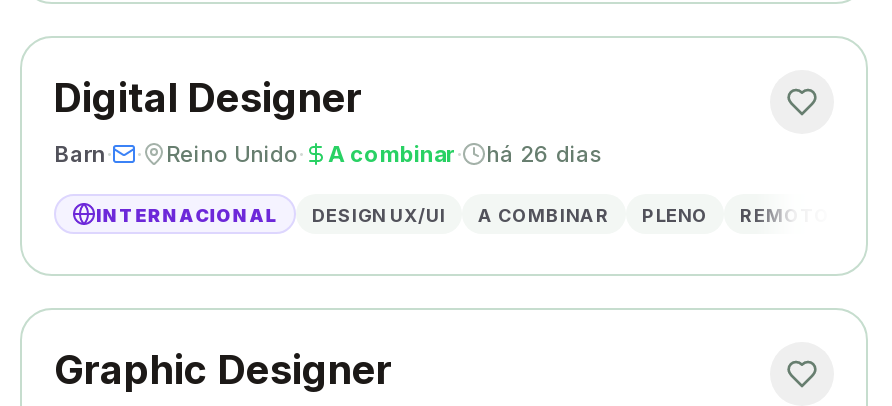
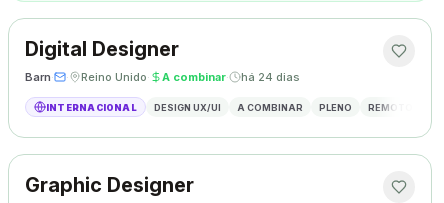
[486,140,604,168] há 26 dias -> [241,70,300,84] há 24 dias

